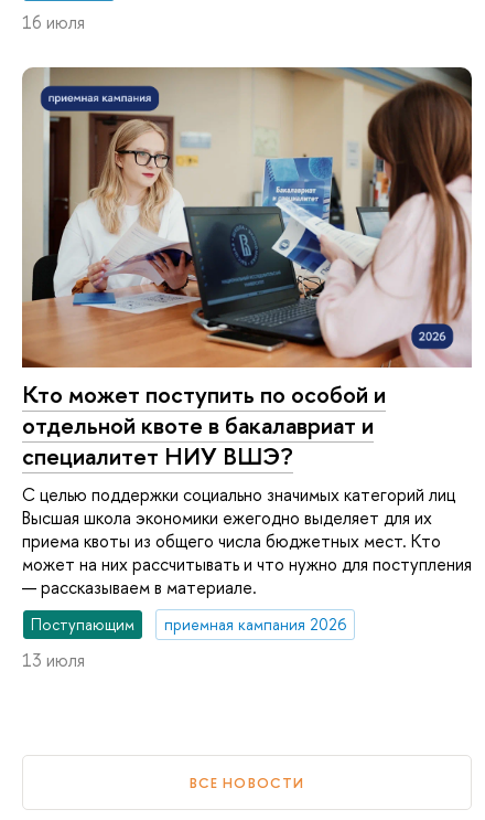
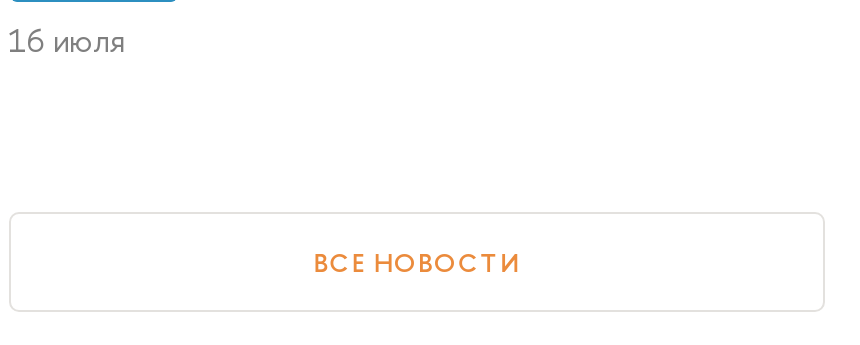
[21,66,473,672] [image] | Кто может поступить по особой и | отдельной квоте в бакалавриат и | специалитет НИУ ВШЭ? | С целью поддержки социально значимых категорий лиц | Высшая школа экономики ежегодно выделяет для их | приема квоты из общего числа бюджетных мест. Кто | может на них рассчитывать и что нужно для поступления | — рассказываем в материале. | Поступающим | приемная кампания 2026 | 13 июля -> none

